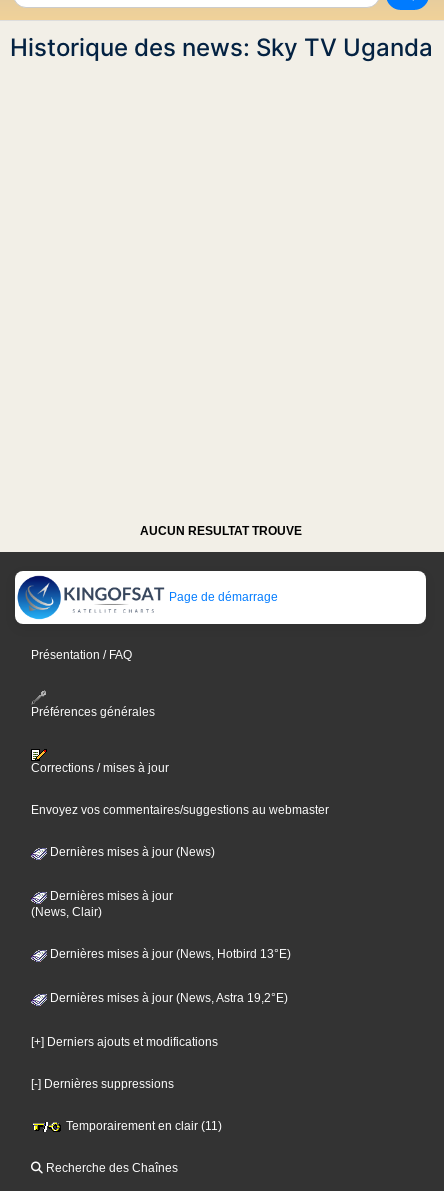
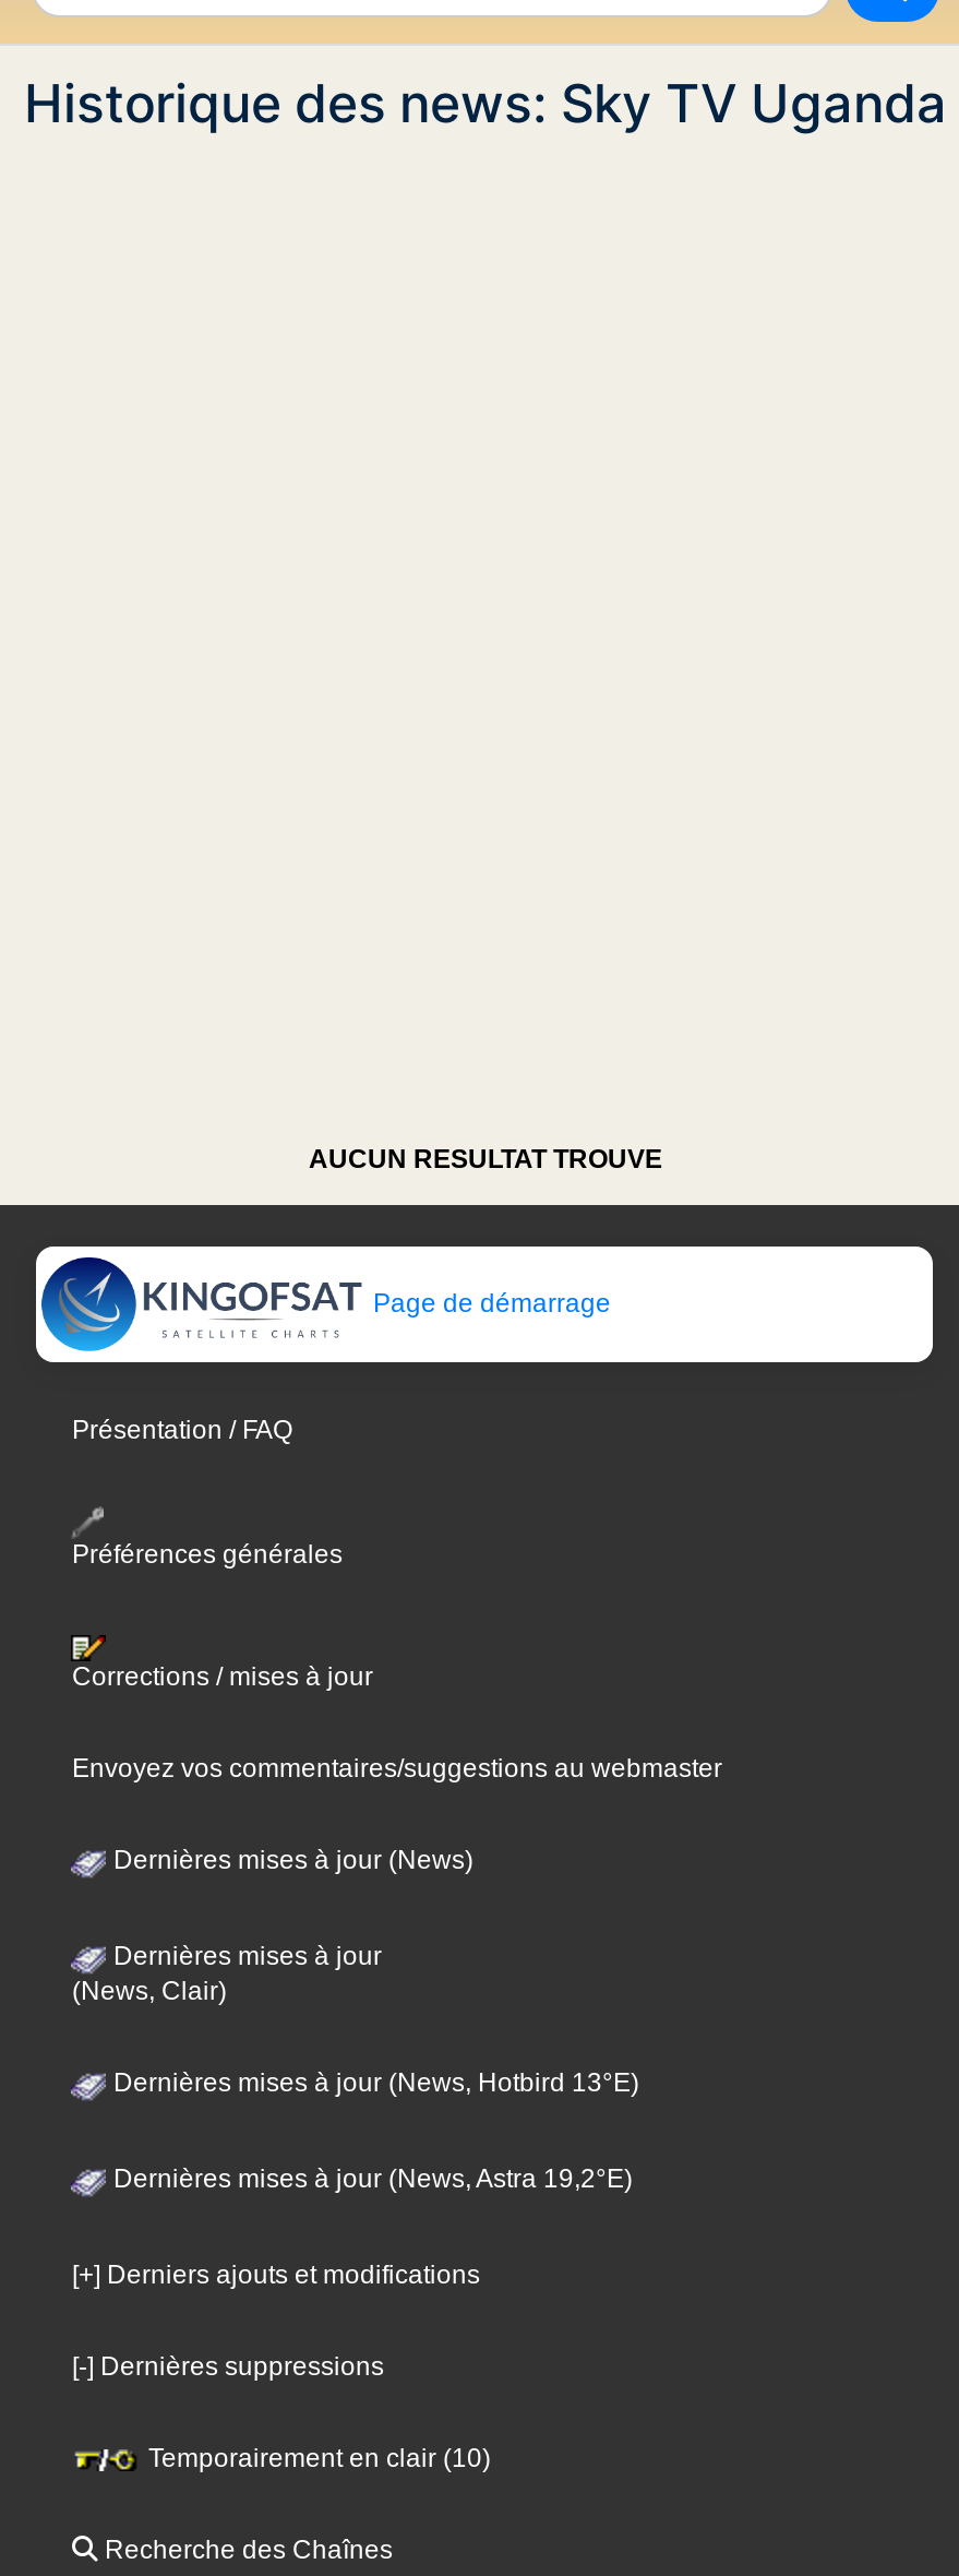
[63,1119,222,1133] Temporairement en clair (11) -> [142,2443,491,2473] Temporairement en clair (10)

